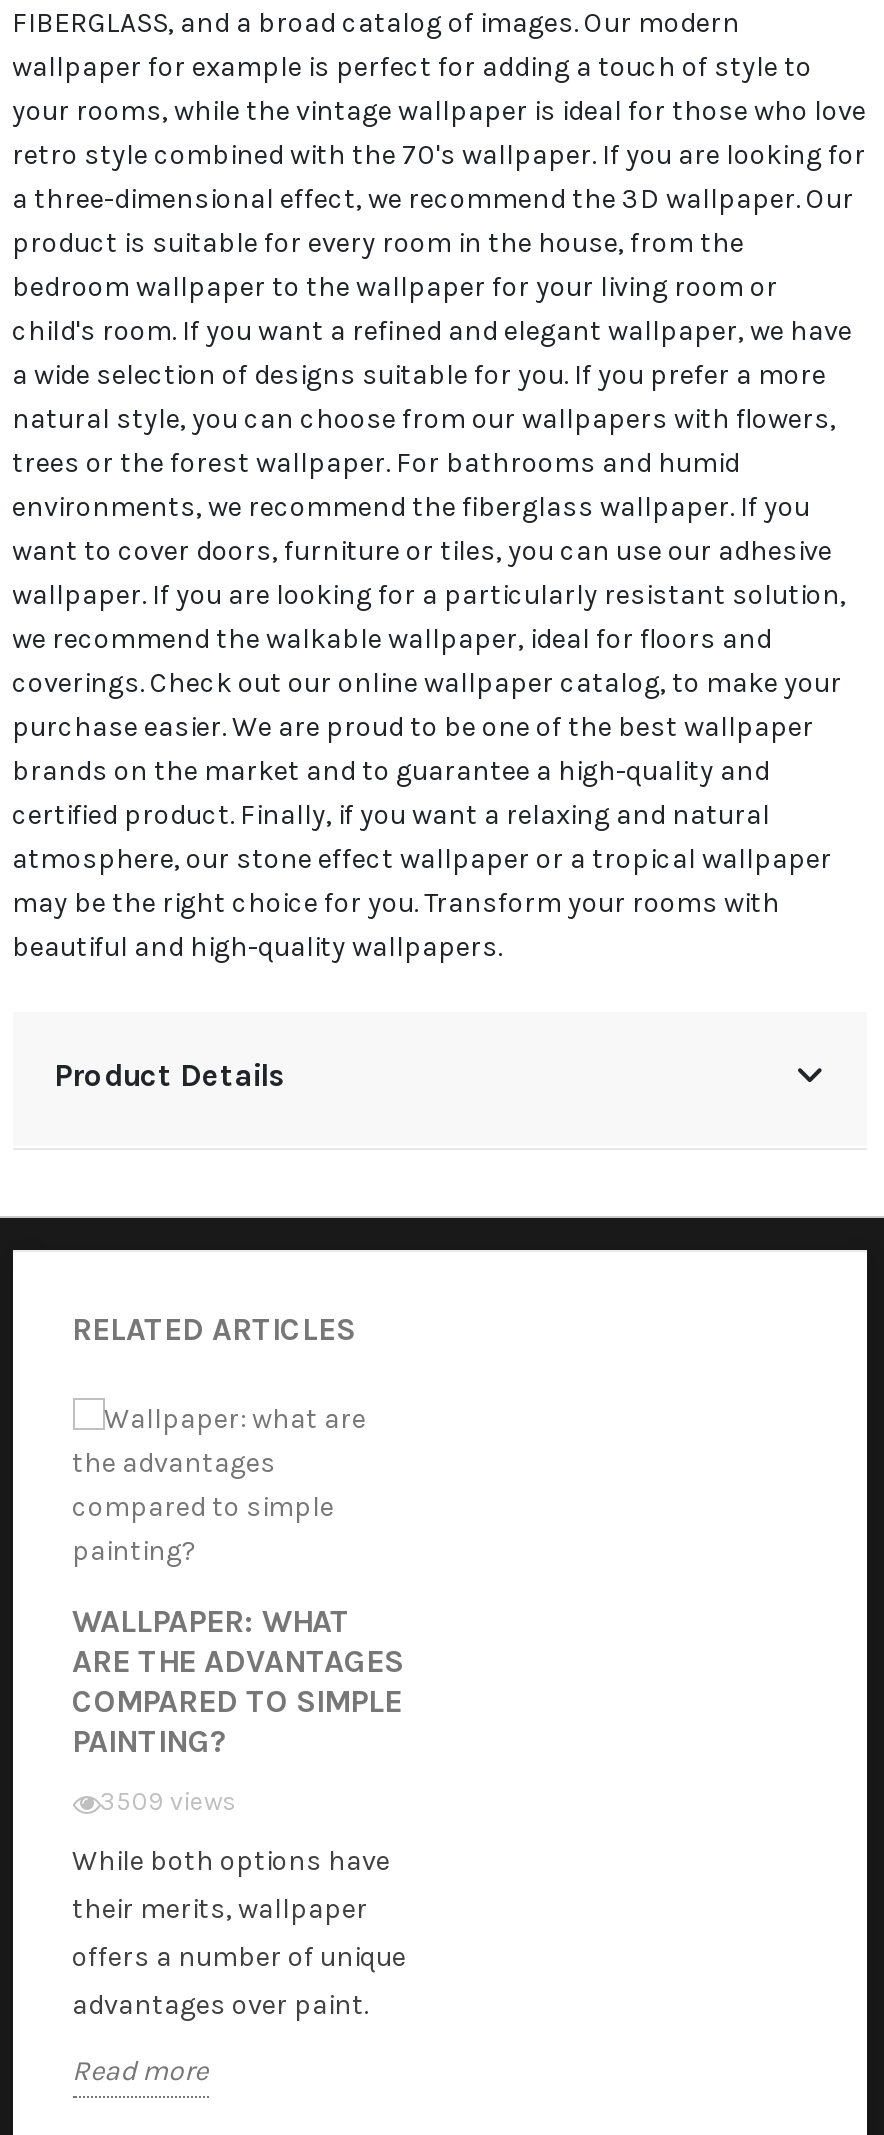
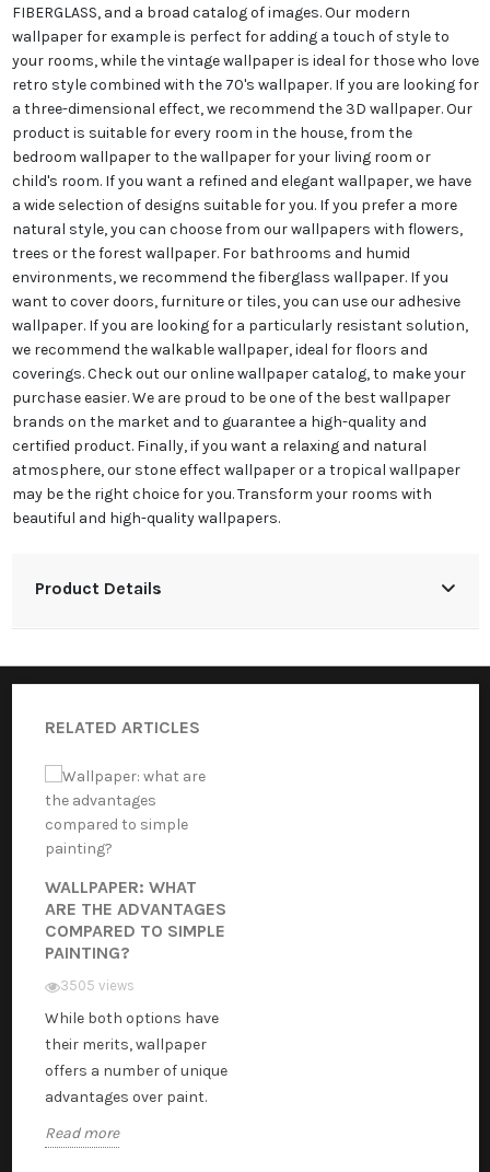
[100,1786,236,1816] 3509 views -> [60,977,134,994] 3505 views

